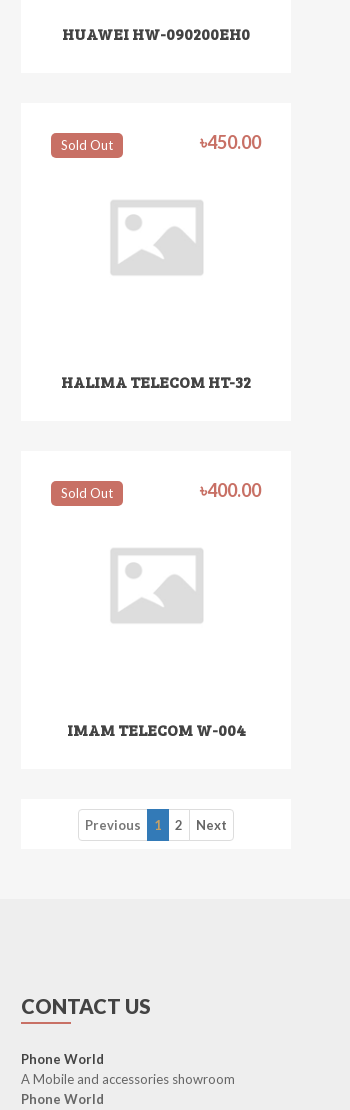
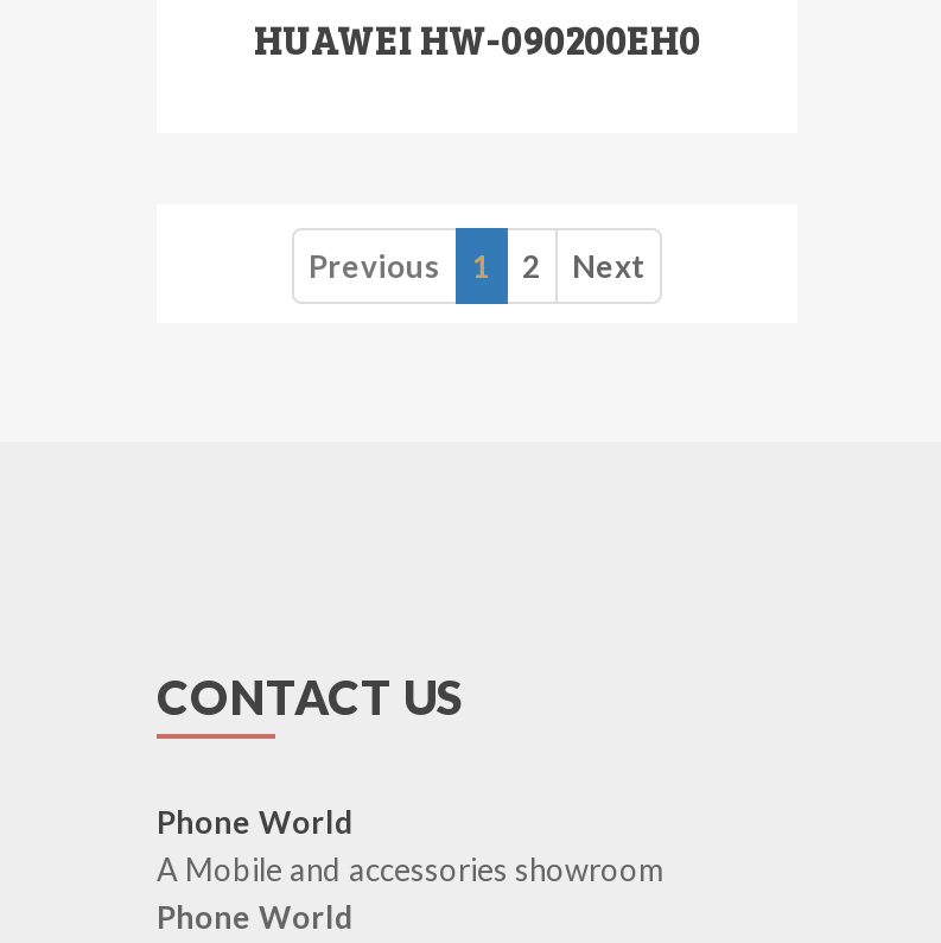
[61,131,261,153] Sold Out | ৳450.00 -> none
[61,371,251,392] HALIMA TELECOM HT-32 -> none
[61,479,261,501] Sold Out | ৳400.00 -> none
[66,719,245,740] IMAM TELECOM W-004 -> none

